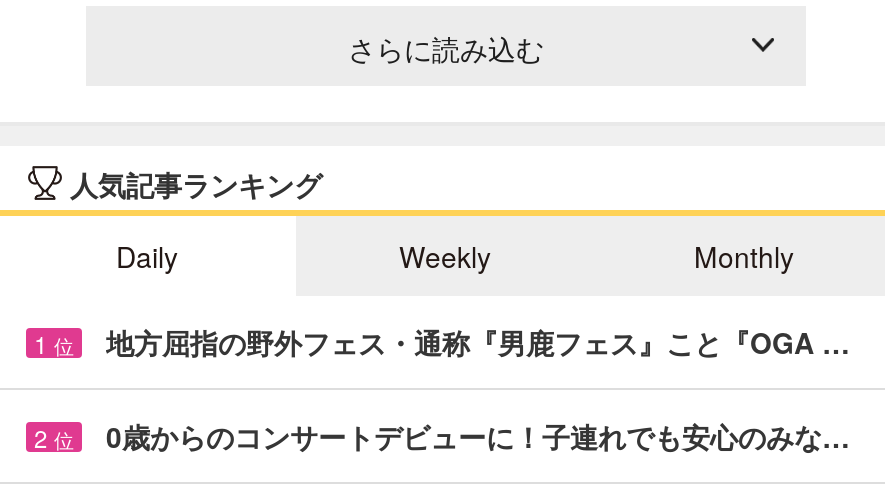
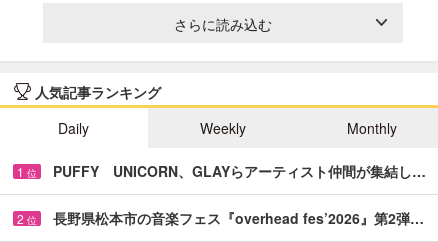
[106,322,850,362] 地方屈指の野外フェス・通称『男鹿フェス』こと『OGA … -> [53,161,426,181] PUFFY UNICORN、GLAYらアーティスト仲間が集結し…
[106,416,850,456] 0歳からのコンサートデビューに！子連れでも安心のみな… -> [53,208,424,228] 長野県松本市の音楽フェス『overhead fes’2026』第2弾…

